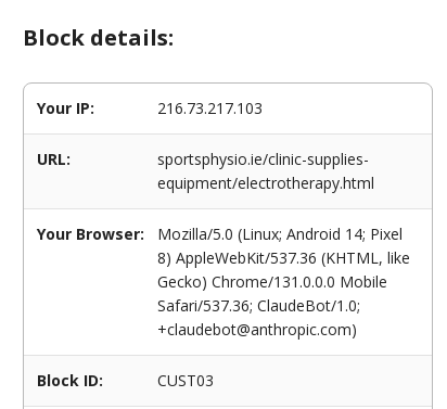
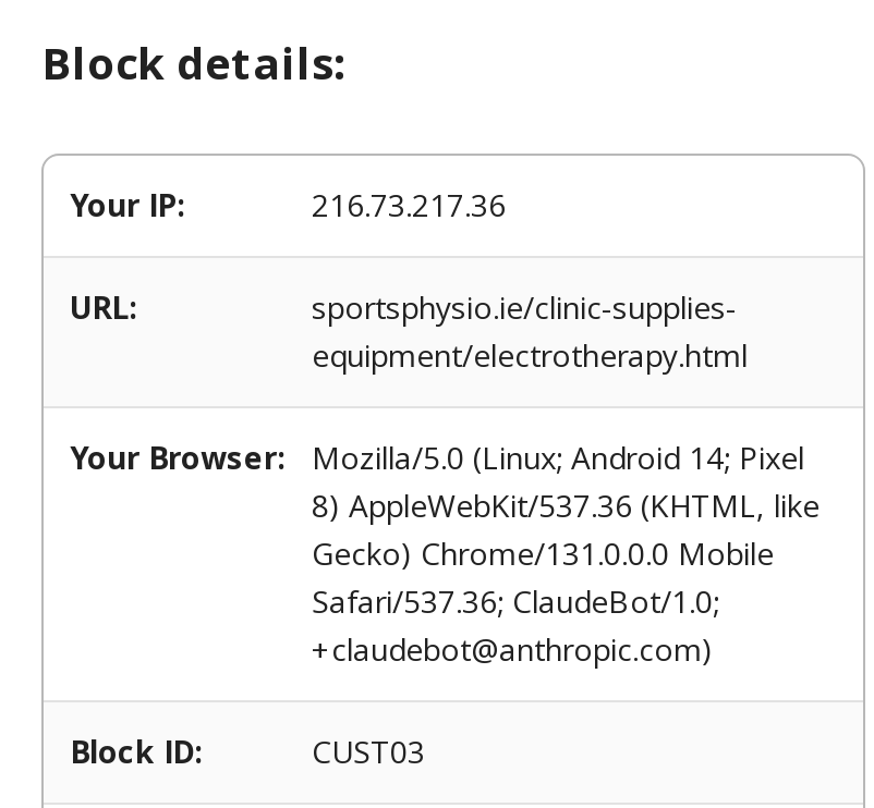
[157,98,263,118] 216.73.217.103 -> [312,184,506,225] 216.73.217.36

